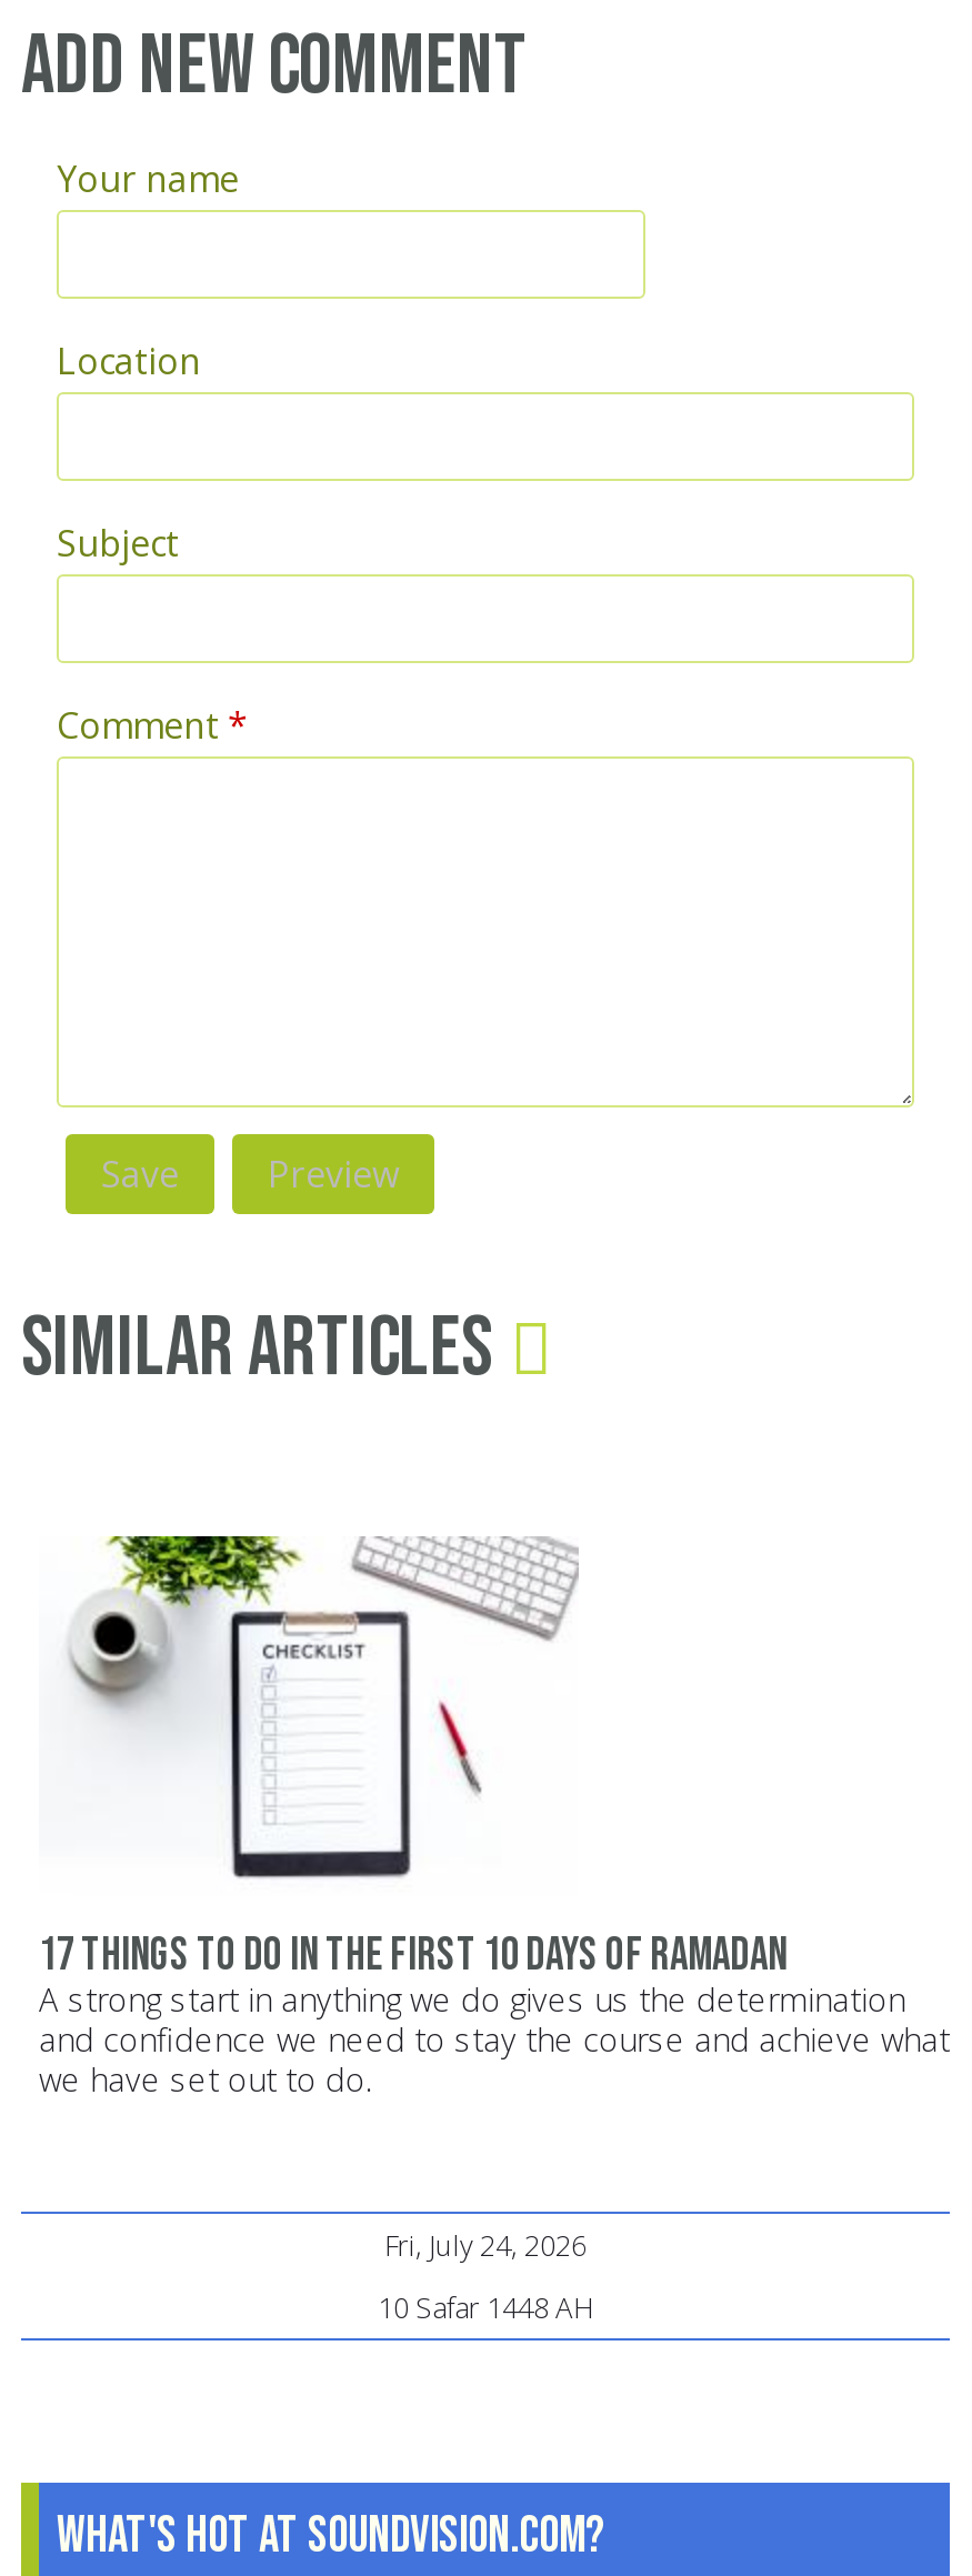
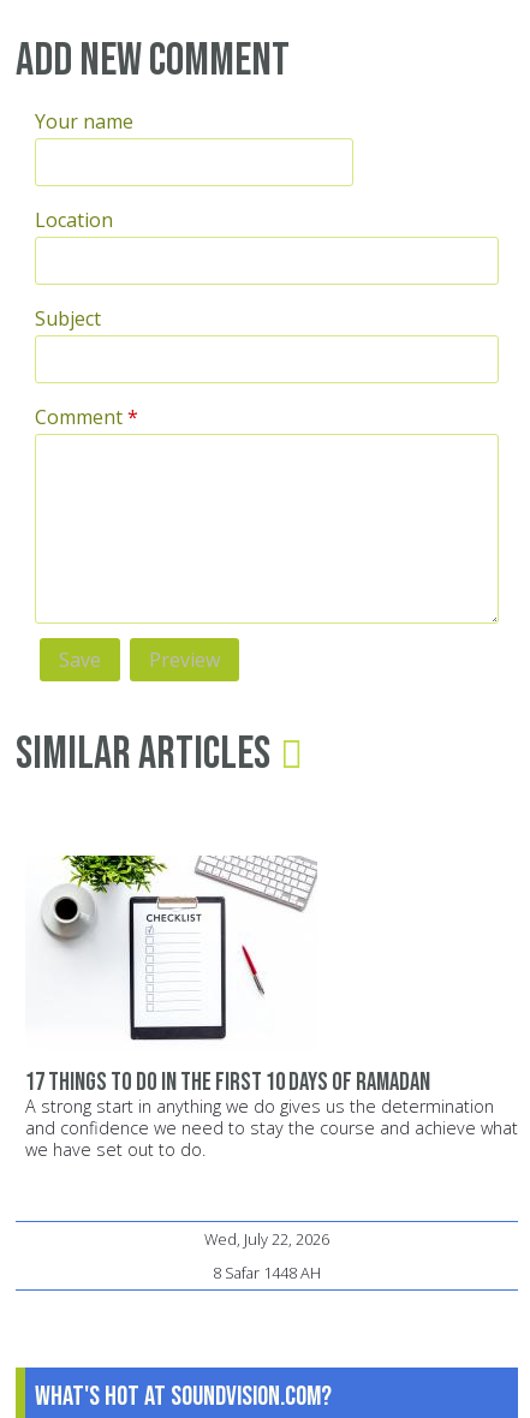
[384,2225,587,2265] Fri, July 24, 2026 -> [204,1228,329,1250] Wed, July 22, 2026
[378,2288,593,2328] 10 Safar 1448 AH -> [213,1262,321,1284] 8 Safar 1448 AH

